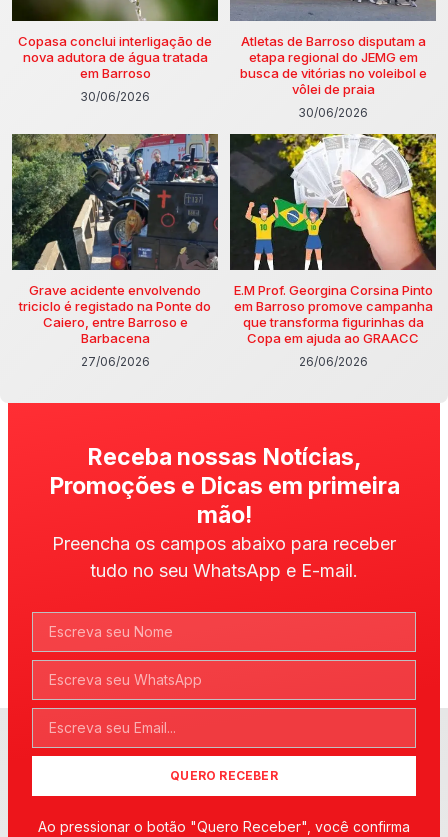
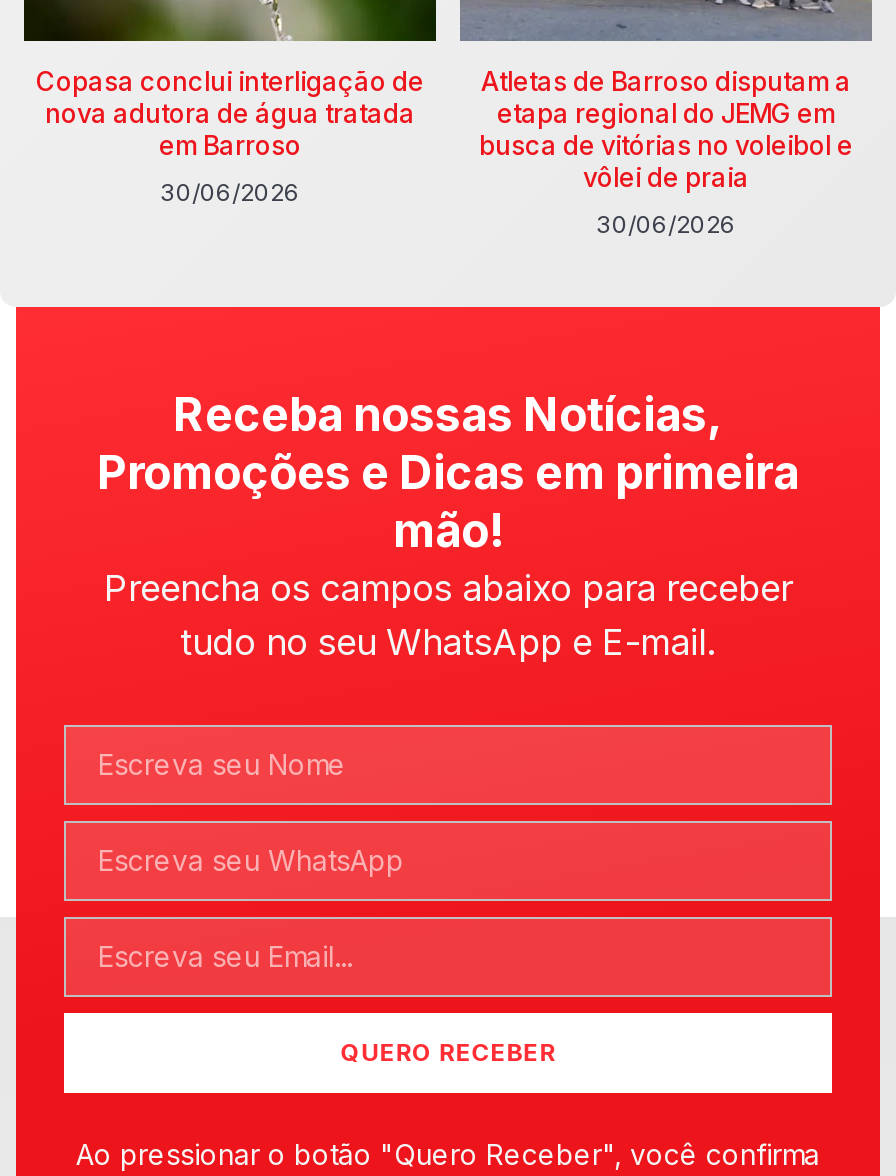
[11,133,219,369] [image] | Grave acidente envolvendo | triciclo é registado na Ponte do | Caiero, entre Barroso e | Barbacena | 27/06/2026 -> none
[230,133,437,369] [image] | E.M Prof. Georgina Corsina Pinto | em Barroso promove campanha | que transforma figurinhas da | Copa em ajuda ao GRAACC | 26/06/2026 -> none

